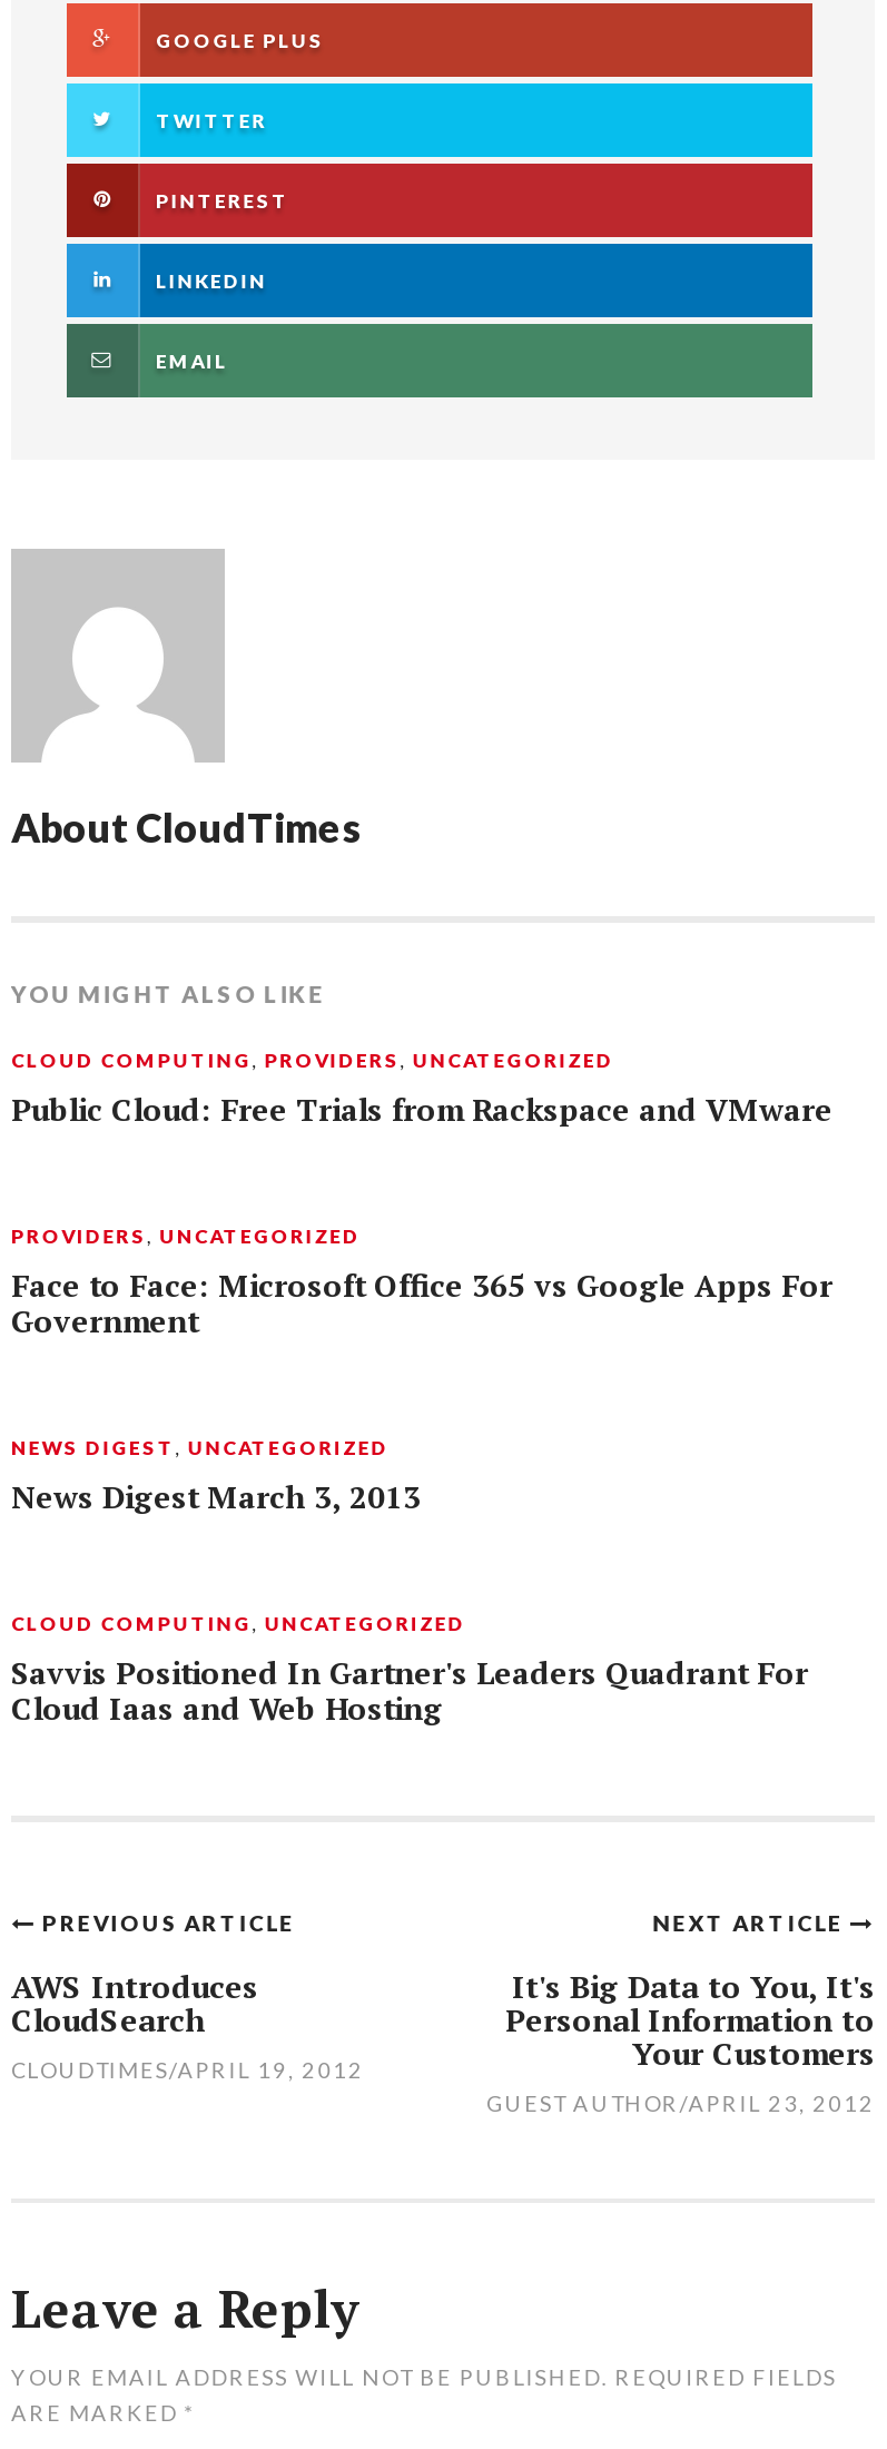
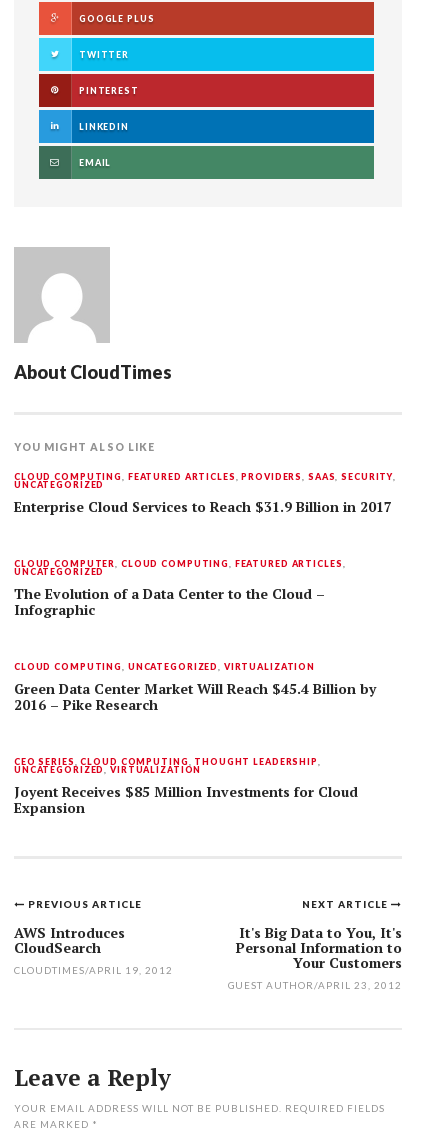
[11,1048,832,1130] CLOUD COMPUTING, PROVIDERS, UNCATEGORIZED | Public Cloud: Free Trials from Rackspace and VMware -> [14,471,396,516] CLOUD COMPUTING, FEATURED ARTICLES, PROVIDERS, SAAS, SECURITY, | UNCATEGORIZED | Enterprise Cloud Services to Reach $31.9 Billion in 2017
[11,1223,832,1341] PROVIDERS, UNCATEGORIZED | Face to Face: Microsoft Office 365 vs Google Apps For | Government -> [14,558,345,619] CLOUD COMPUTER, CLOUD COMPUTING, FEATURED ARTICLES, | UNCATEGORIZED | The Evolution of a Data Center to the Cloud – | Infographic
[11,1435,421,1517] NEWS DIGEST, UNCATEGORIZED | News Digest March 3, 2013 -> [14,661,376,714] CLOUD COMPUTING, UNCATEGORIZED, VIRTUALIZATION | Green Data Center Market Will Reach $45.4 Billion by | 2016 – Pike Research
[11,1611,808,1729] CLOUD COMPUTING, UNCATEGORIZED | Savvis Positioned In Gartner's Leaders Quadrant For | Cloud Iaas and Web Hosting -> [14,756,358,817] CEO SERIES, CLOUD COMPUTING, THOUGHT LEADERSHIP, | UNCATEGORIZED, VIRTUALIZATION | Joyent Receives $85 Million Investments for Cloud | Expansion

